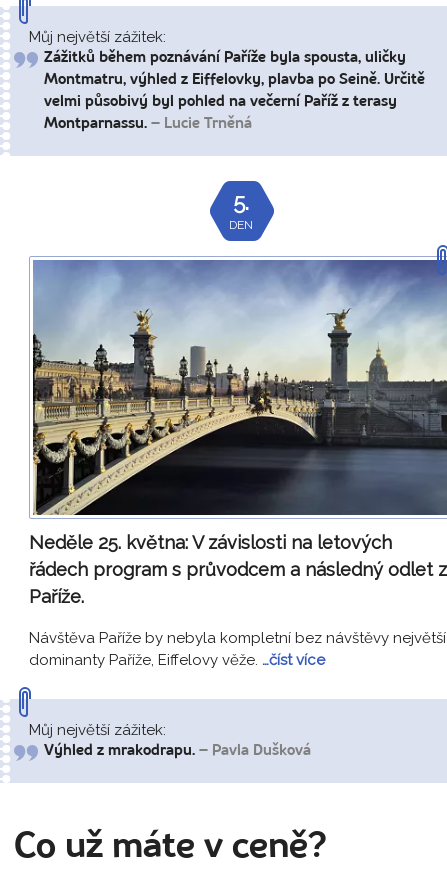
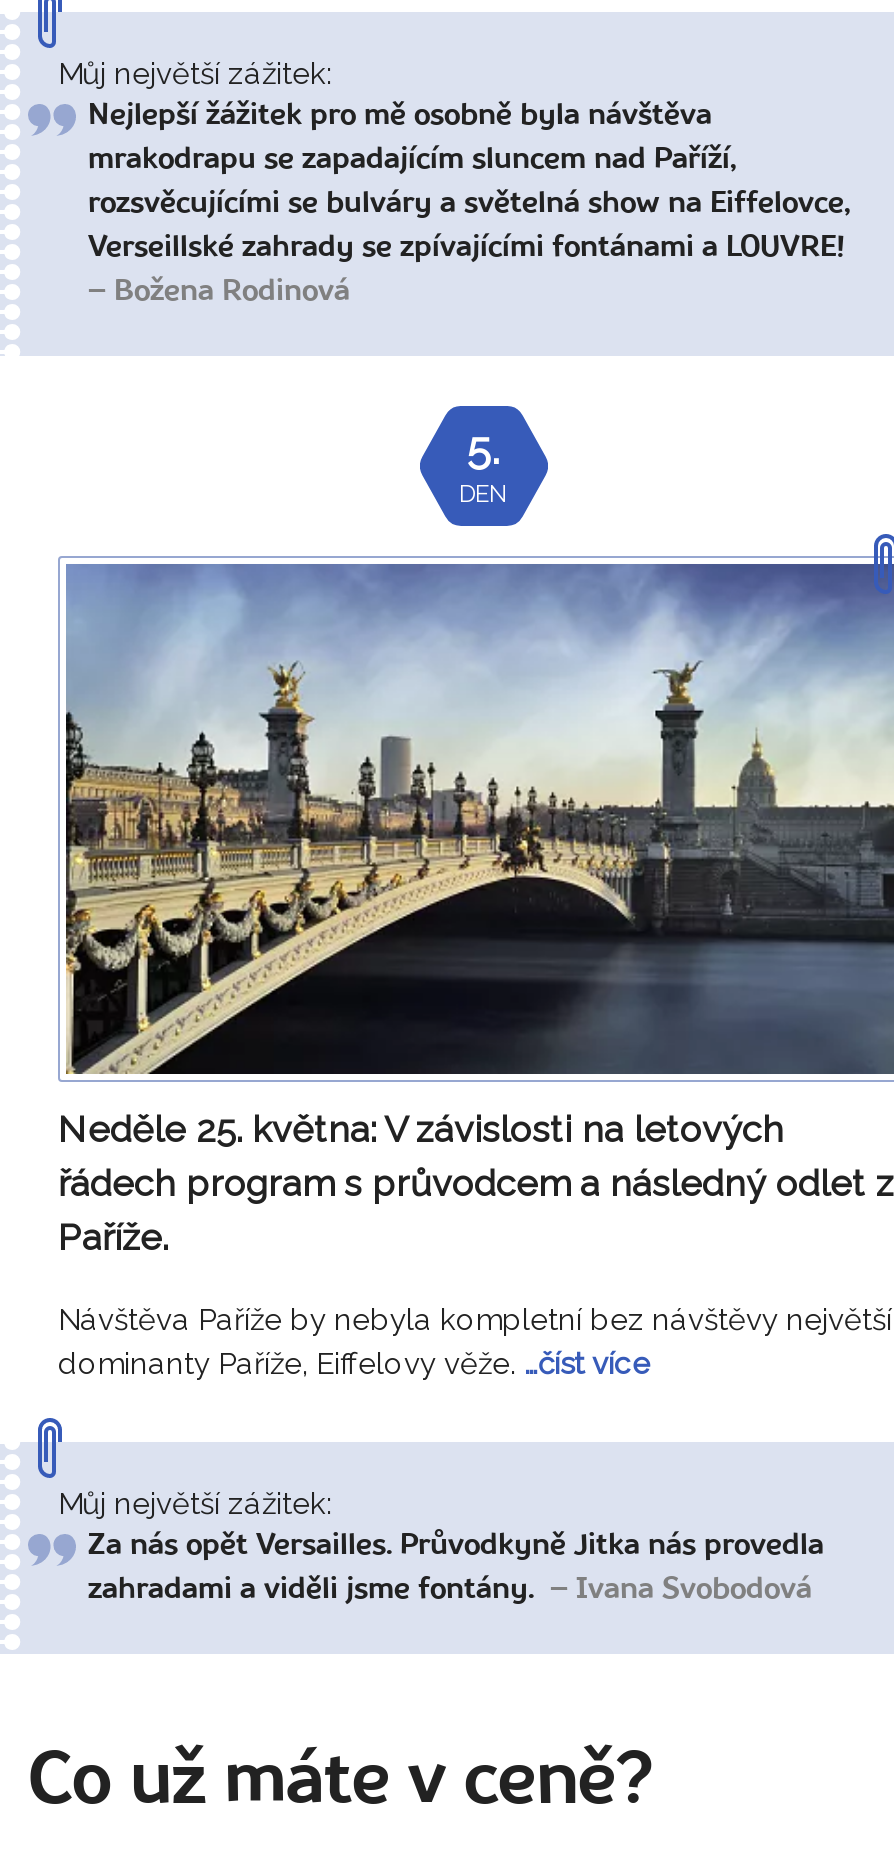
[44,51,425,132] Zážitků během poznávání Paříže byla spousta, uličky | Montmatru, výhled z Eiffelovky, plavba po Seině. Určitě | velmi působivý byl pohled na večerní Paříž z terasy | Montparnassu. – Lucie Trněná -> [88,102,854,308] Nejlepší žážitek pro mě osobně byla návštěva | mrakodrapu se zapadajícím sluncem nad Paříží, | rozsvěcujícími se bulváry a světelná show na Eiffelovce, | Verseillské zahrady se zpívajícími fontánami a LOUVRE! | – Božena Rodinová
[44,744,311,759] Výhled z mrakodrapu. – Pavla Dušková -> [88,1532,824,1606] Za nás opět Versailles. Průvodkyně Jitka nás provedla | zahradami a viděli jsme fontány. – Ivana Svobodová

